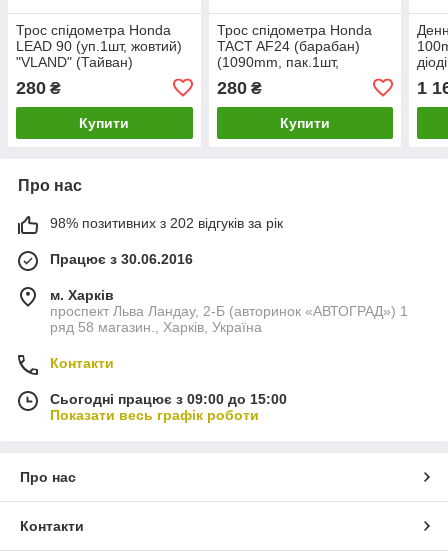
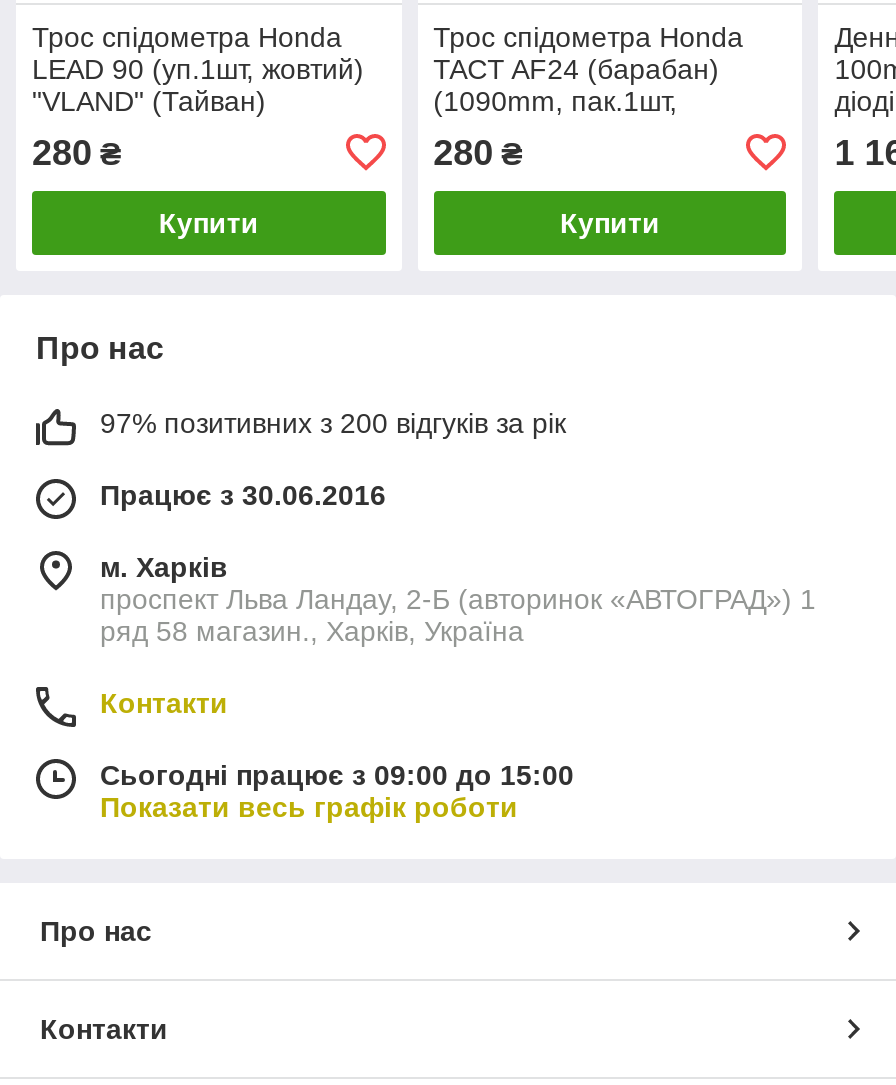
[50,215,283,231] 98% позитивних з 202 відгуків за рік -> [100,407,566,439] 97% позитивних з 200 відгуків за рік

